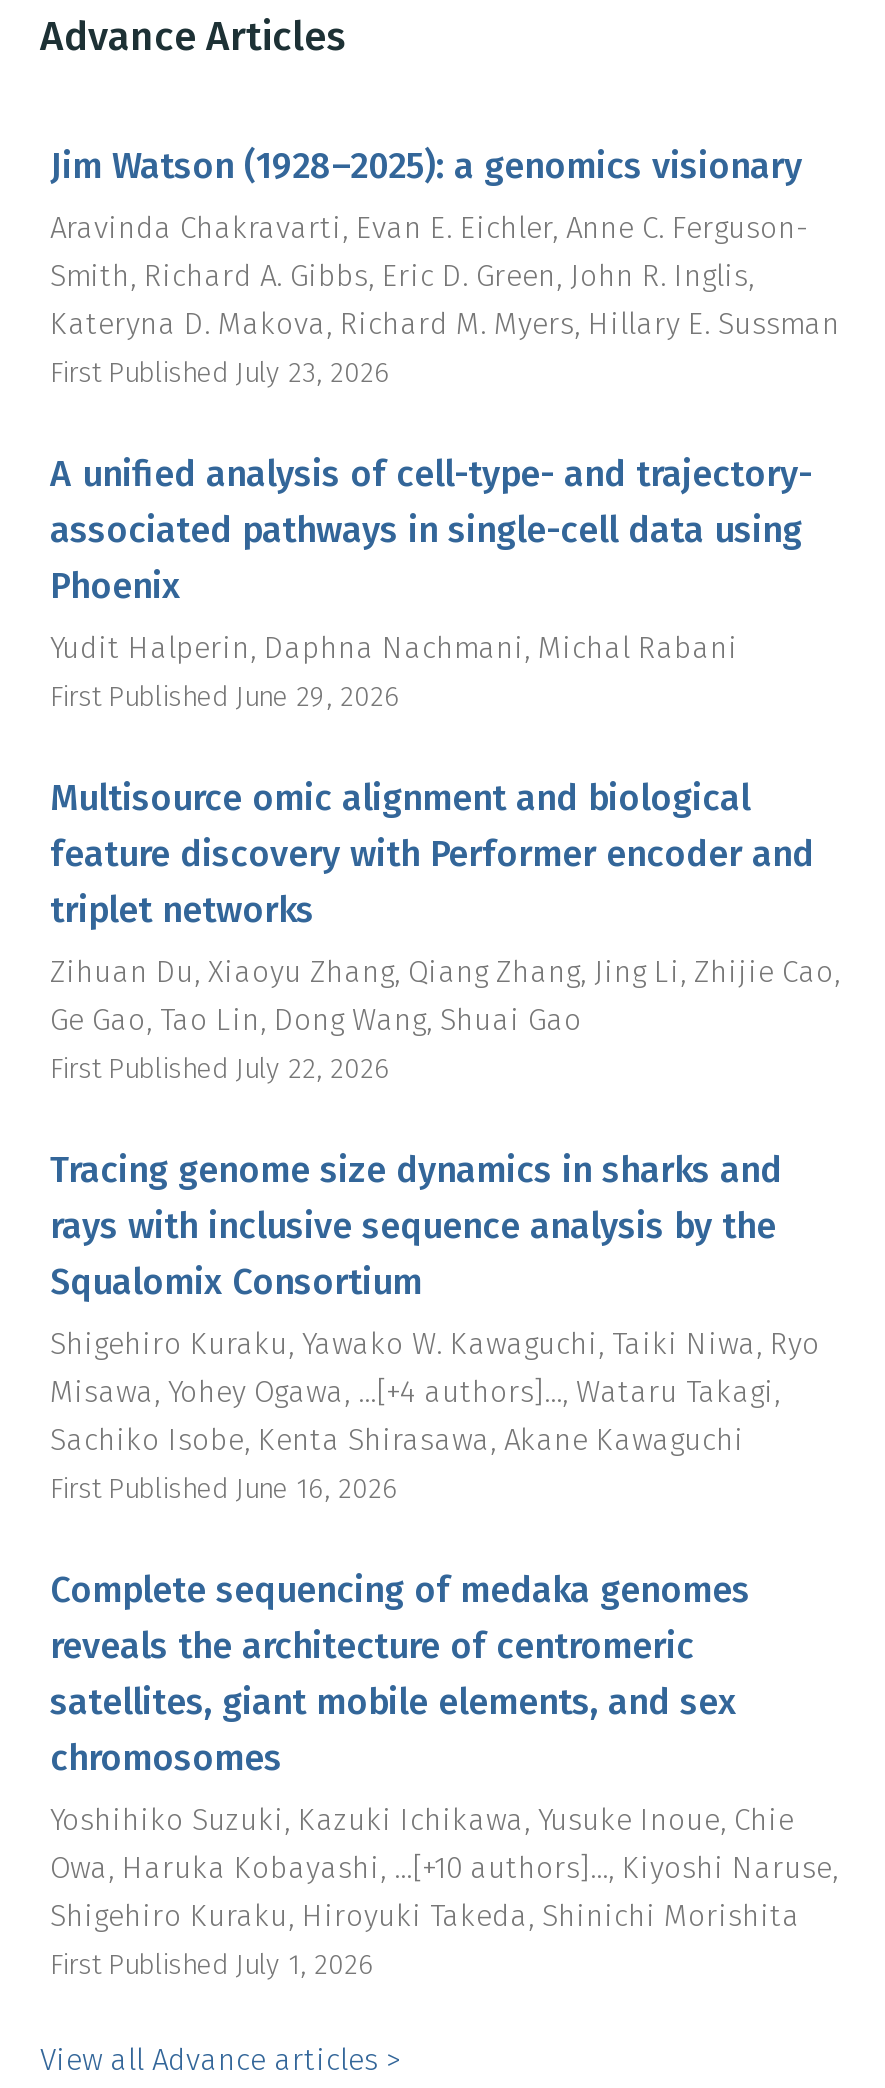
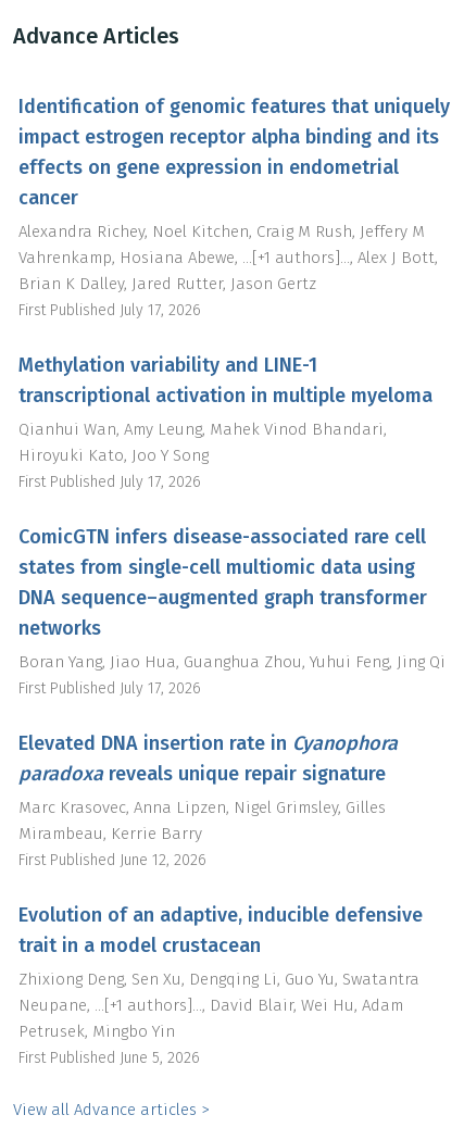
[50,144,802,188] Jim Watson (1928–2025): a genomics visionary -> [18,95,450,210] Identification of genomic features that uniquely | impact estrogen receptor alpha binding and its | effects on gene expression in endometrial | cancer
[50,210,840,390] Aravinda Chakravarti Evan E. Eichler Anne C. Ferguson- | Smith Richard A. Gibbs Eric D. Green John R. Inglis | Kateryna D. Makova Richard M. Myers Hillary E. Sussman | First Published July 23, 2026 -> [18,222,435,320] Alexandra Richey Noel Kitchen Craig M Rush Jeffery M | Vahrenkamp Hosiana Abewe ...[+1 authors]..., Alex J Bott | Brian K Dalley Jared Rutter Jason Gertz | First Published July 17, 2026
[50,452,812,608] A unified analysis of cell-type- and trajectory- | associated pathways in single-cell data using | Phoenix -> [18,354,432,408] Methylation variability and LINE-1 | transcriptional activation in multiple myeloma
[50,630,738,714] Yudit Halperin Daphna Nachmani Michal Rabani | First Published June 29, 2026 -> [18,420,384,492] Qianhui Wan Amy Leung Mahek Vinod Bhandari | Hiroyuki Kato Joo Y Song | First Published July 17, 2026
[50,776,814,932] Multisource omic alignment and biological | feature discovery with Performer encoder and | triplet networks -> [18,525,427,641] ComicGTN infers disease-associated rare cell | states from single-cell multiomic data using | DNA sequence–augmented graph transformer | networks
[50,954,834,1086] Zihuan Du Xiaoyu Zhang Qiang Zhang Jing Li Zhijie Cao | Ge Gao Tao Lin Dong Wang Shuai Gao | First Published July 22, 2026 -> [18,652,446,698] Boran Yang Jiao Hua Guanghua Zhou Yuhui Feng Jing Qi | First Published July 17, 2026
[50,1148,782,1304] Tracing genome size dynamics in sharks and | rays with inclusive sequence analysis by the | Squalomix Consortium -> [18,732,398,786] Elevated DNA insertion rate in Cyanophora | paradoxa reveals unique repair signature
[50,1326,820,1506] Shigehiro Kuraku Yawako W. Kawaguchi Taiki Niwa Ryo | Misawa Yohey Ogawa ...[+4 authors]..., Wataru Takagi | Sachiko Isobe Kenta Shirasawa Akane Kawaguchi | First Published June 16, 2026 -> [18,798,386,870] Marc Krasovec Anna Lipzen Nigel Grimsley Gilles | Mirambeau Kerrie Barry | First Published June 12, 2026
[50,1568,750,1780] Complete sequencing of medaka genomes | reveals the architecture of centromeric | satellites, giant mobile elements, and sex | chromosomes -> [18,904,423,958] Evolution of an adaptive, inducible defensive | trait in a model crustacean
[50,1802,832,1982] Yoshihiko Suzuki Kazuki Ichikawa Yusuke Inoue Chie | Owa Haruka Kobayashi ...[+10 authors]..., Kiyoshi Naruse | Shigehiro Kuraku Hiroyuki Takeda Shinichi Morishita | First Published July 1, 2026 -> [18,970,419,1068] Zhixiong Deng Sen Xu Dengqing Li Guo Yu Swatantra | Neupane ...[+1 authors]..., David Blair Wei Hu Adam | Petrusek Mingbo Yin | First Published June 5, 2026

